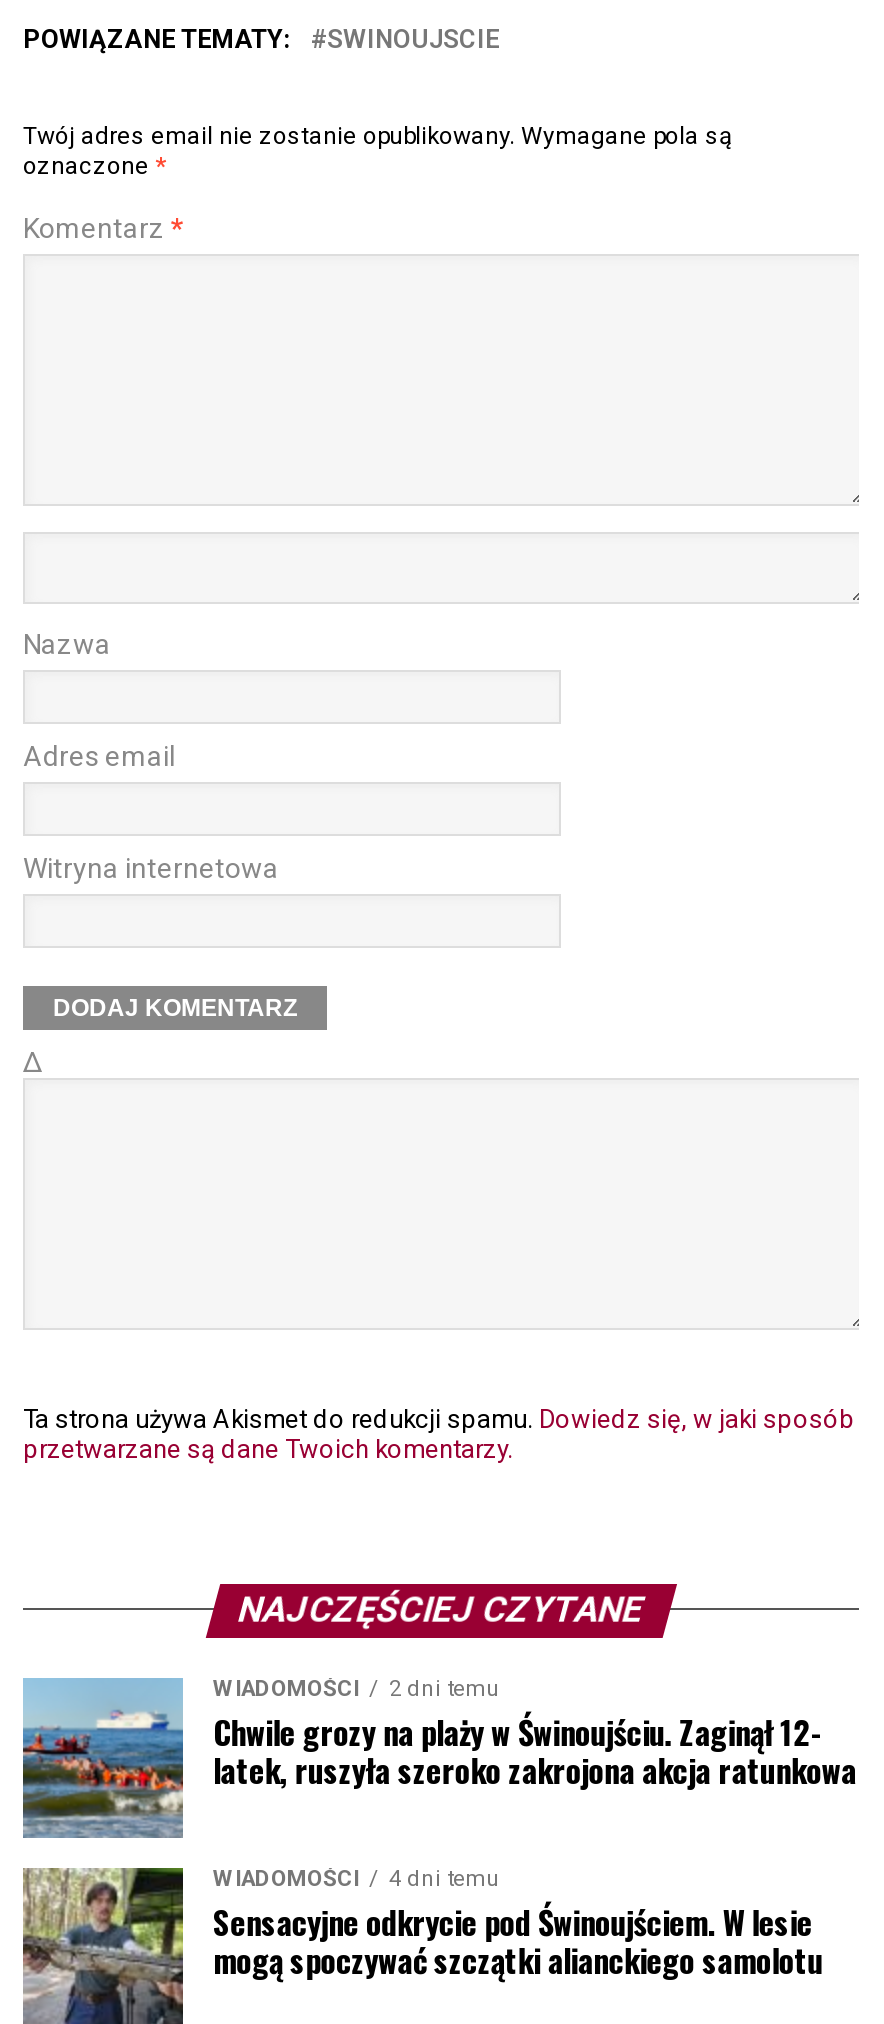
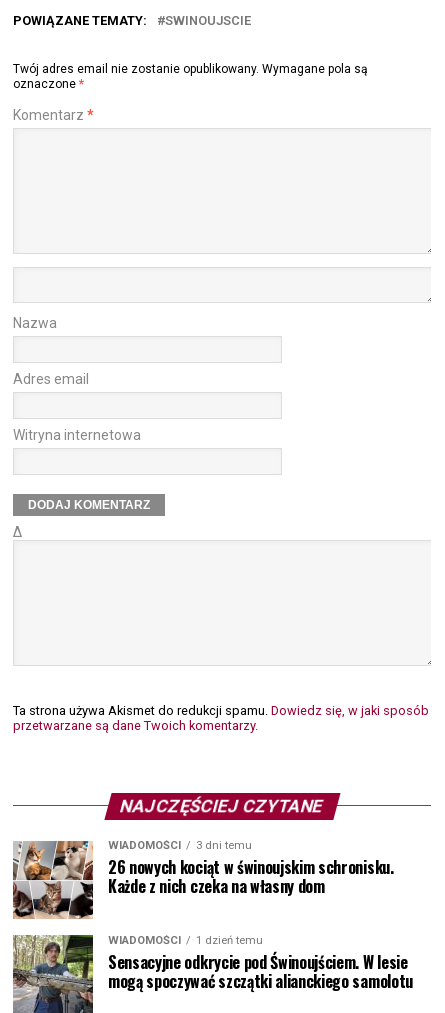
[21,1676,856,1840] [image] | 2 dni temu | Chwile grozy na plaży w Świnoujściu. Zaginął 12- | latek, ruszyła szeroko zakrojona akcja ratunkowa -> [12,839,394,920] [image] | 3 dni temu | 26 nowych kociąt w świnoujskim schronisku. | Każde z nich czeka na własny dom
[213,1866,501,1892] WIADOMOŚCI 4 dni temu -> [108,934,263,947] WIADOMOŚCI 1 dzień temu

